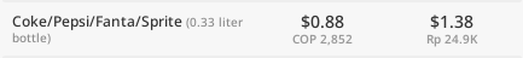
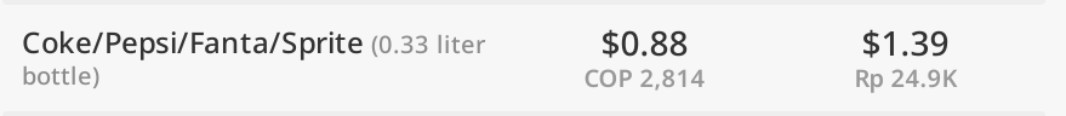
[430,10,474,33] $1.38 -> [862,20,949,66] $1.39
[292,30,352,47] COP 2,852 -> [584,61,705,95] COP 2,814

